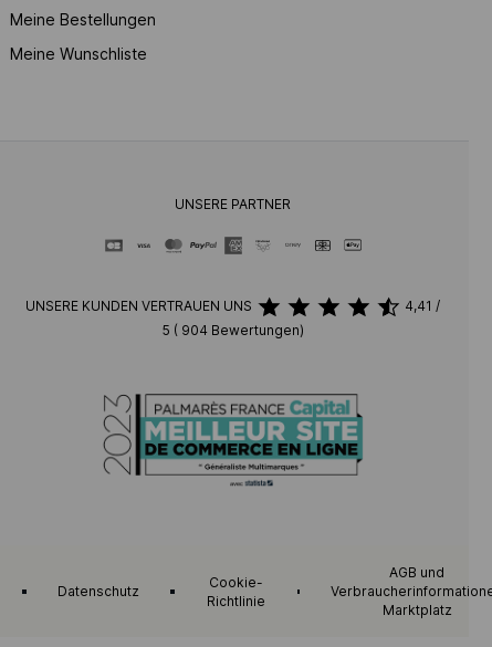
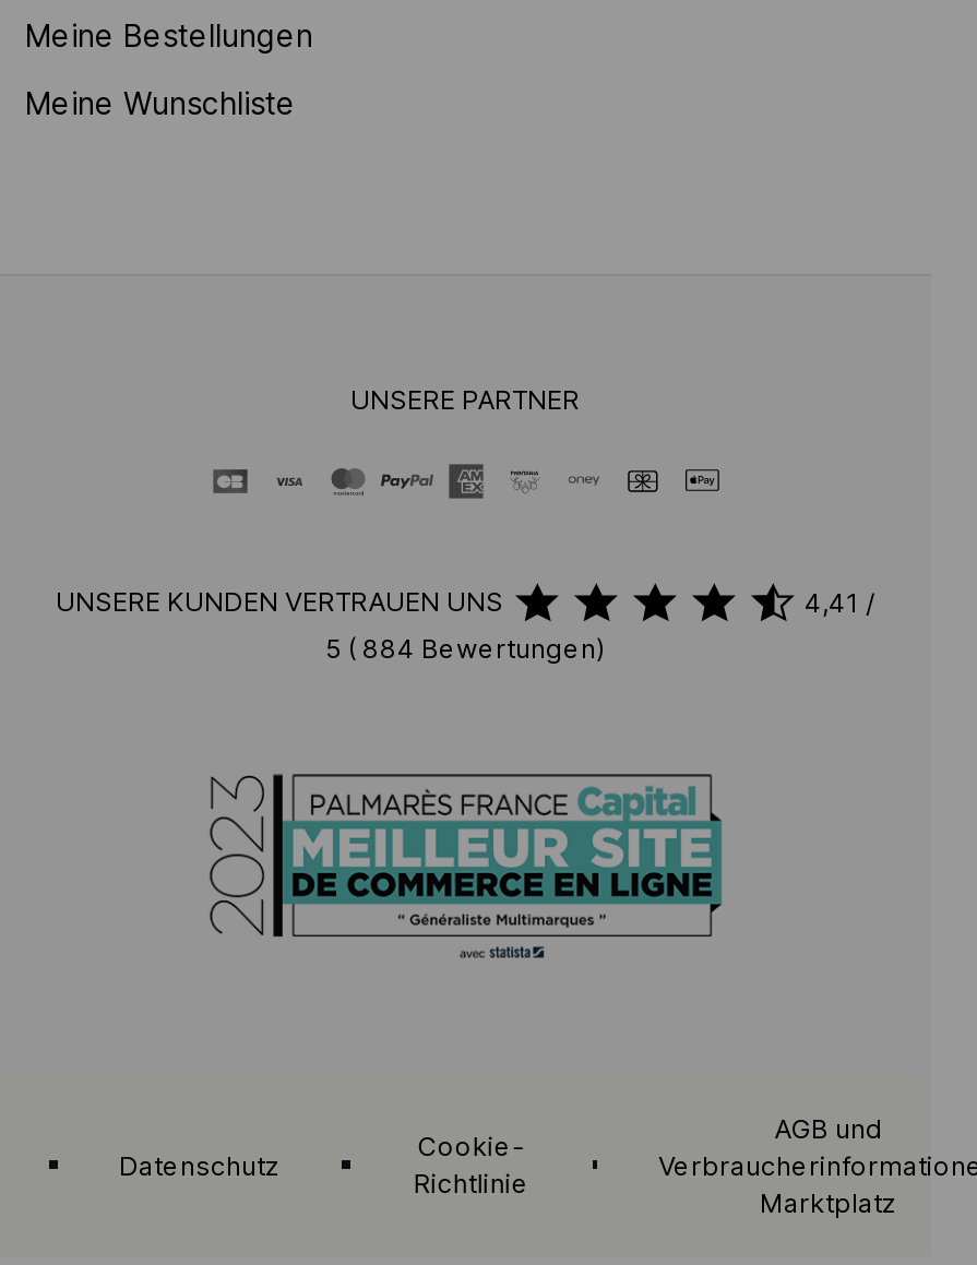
[162,322,303,338] 5 (904 Bewertungen) -> [325,633,605,665] 5 (884 Bewertungen)

